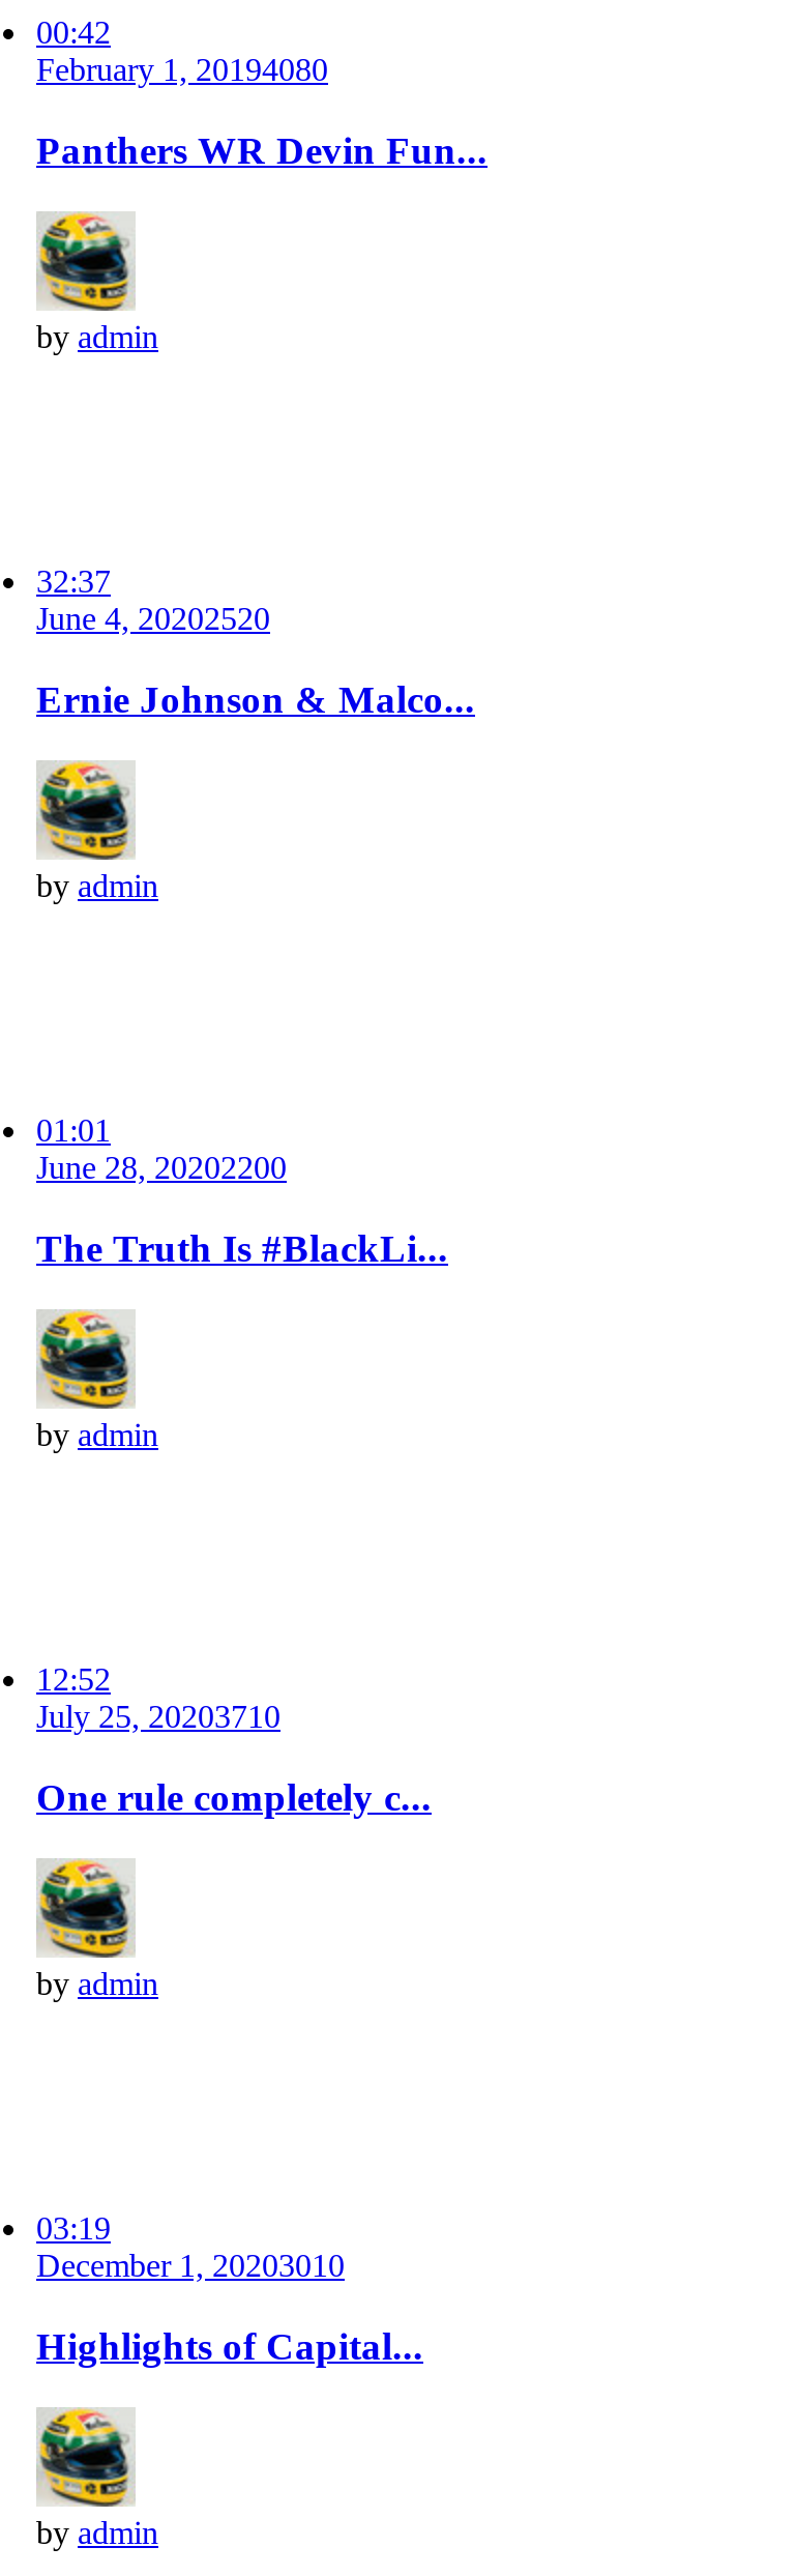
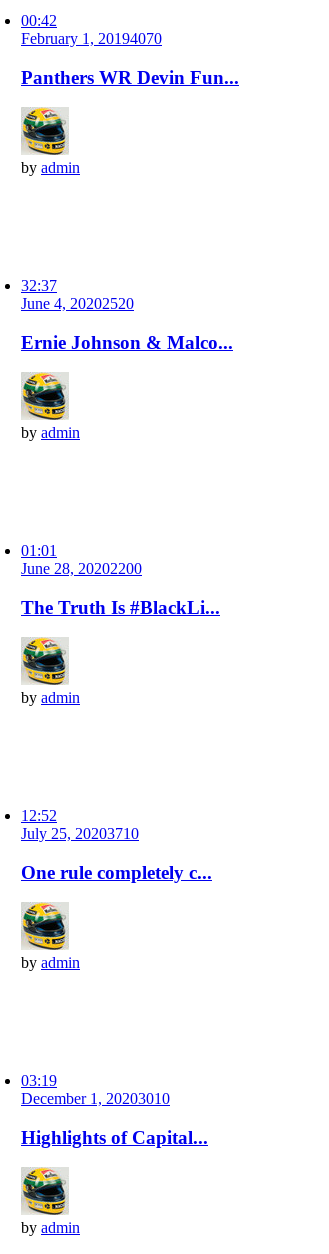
[36,52,328,87] February 1, 20194080 -> [21,30,162,47] February 1, 20194070

